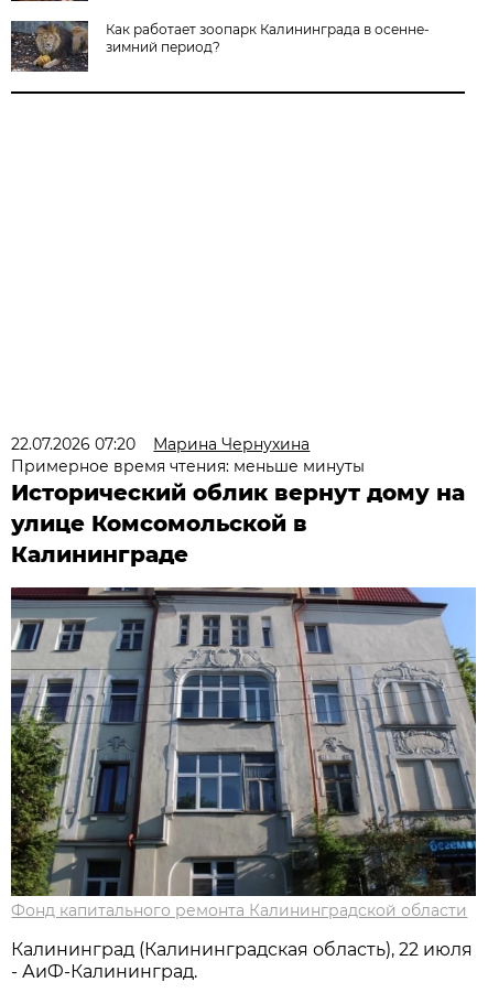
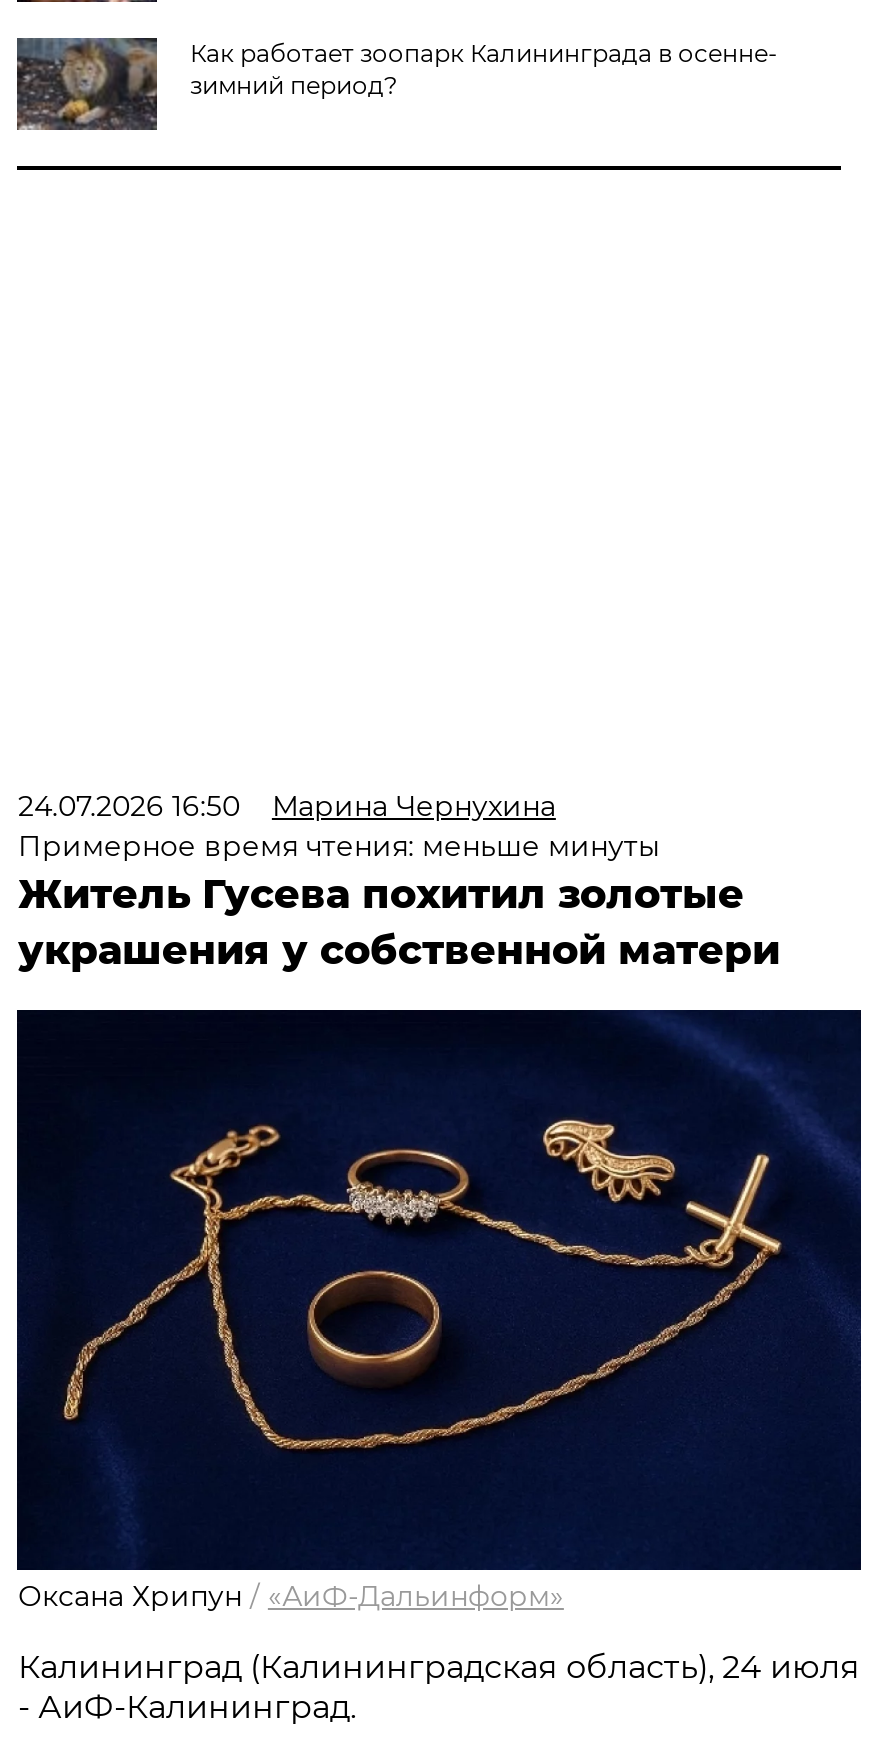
[11,434,310,454] 22.07.2026 07:20 Марина Чернухина -> [18,788,556,824] 24.07.2026 16:50 Марина Чернухина
[11,479,465,567] Исторический облик вернут дому на | улице Комсомольской в | Калининграде -> [18,870,780,974] Житель Гусева похитил золотые | украшения у собственной матери
[10,586,477,920] [image] | Фонд капитального ремонта Калининградской области -> [17,1008,863,1614] [image] | Оксана Хрипун / «АиФ-Дальинформ»
[11,939,473,960] Калининград (Калининградская область), 22 июля -> [18,1648,860,1686] Калининград (Калининградская область), 24 июля

